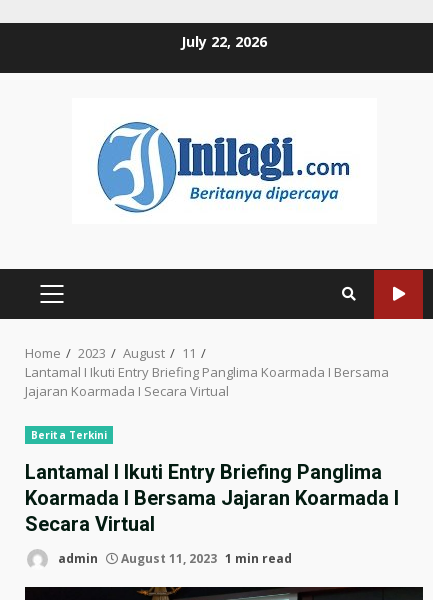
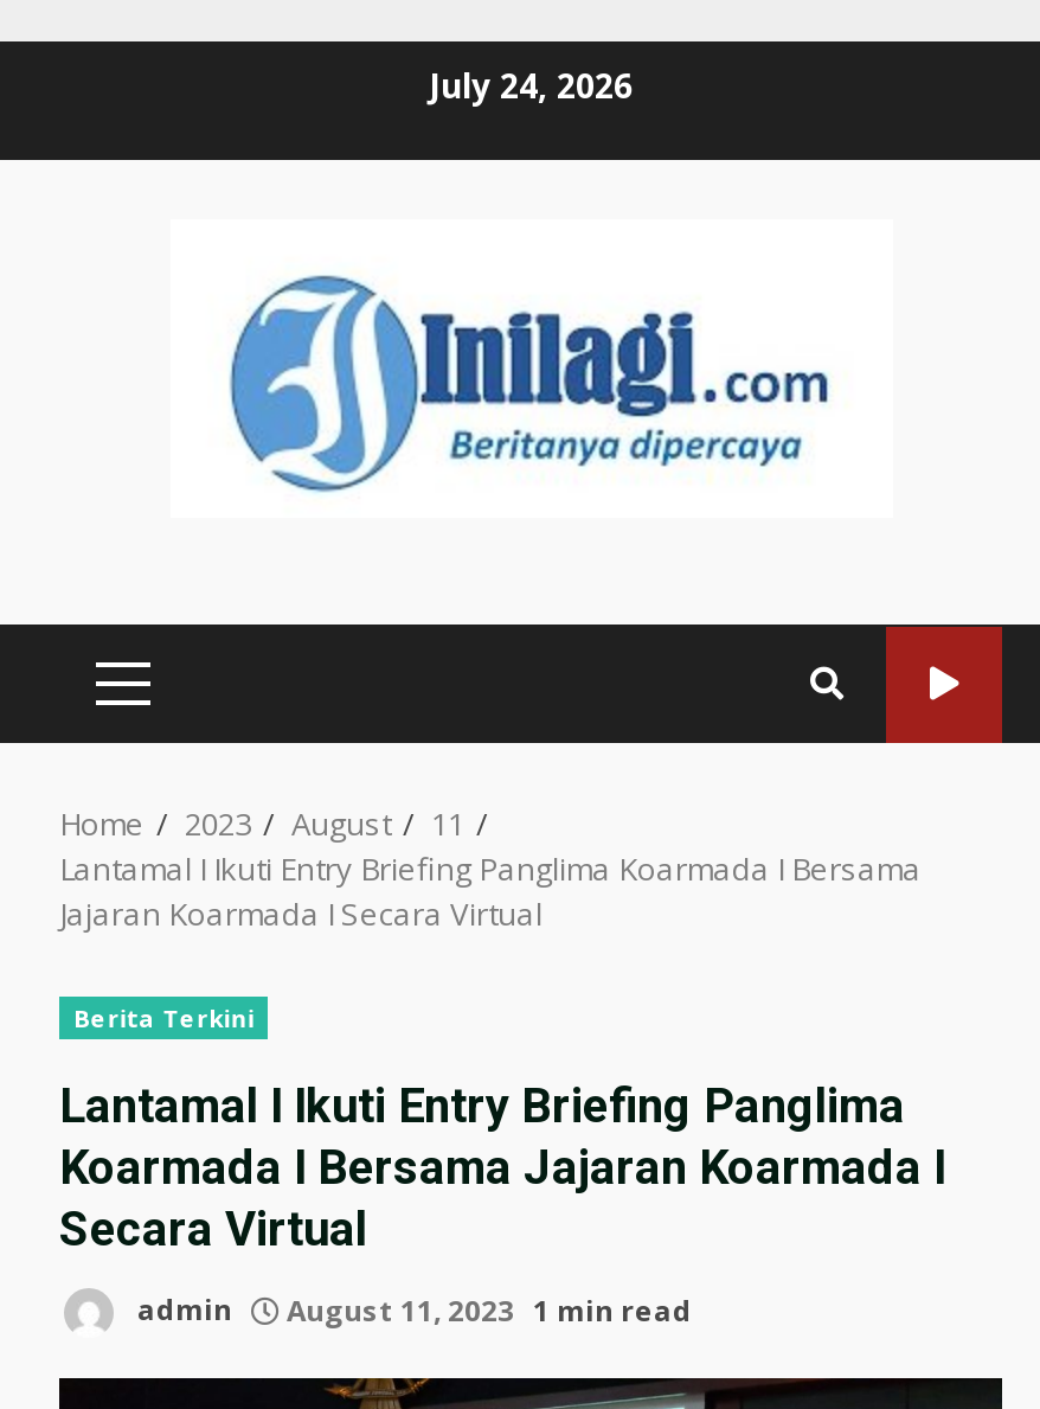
[181,31,267,50] July 22, 2026 -> [429,62,633,107] July 24, 2026

